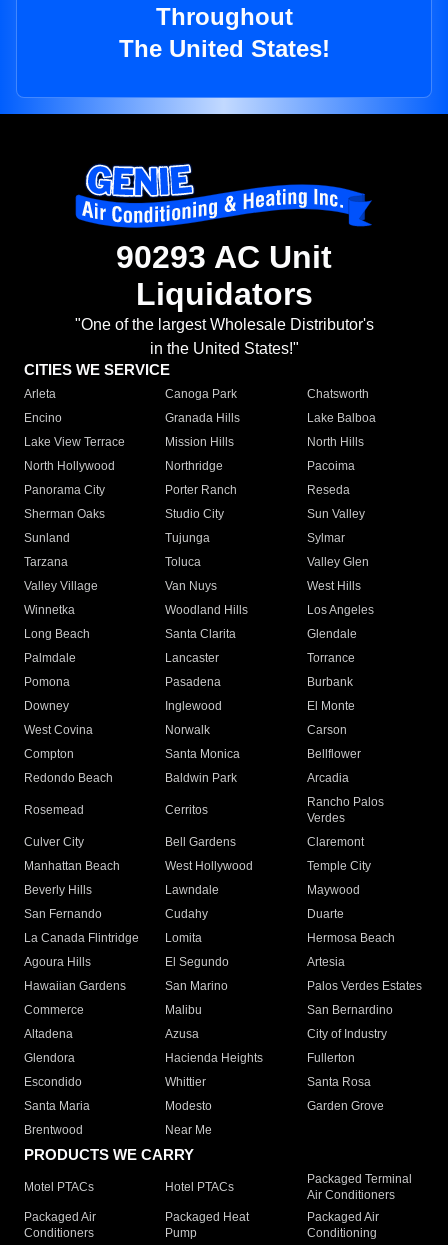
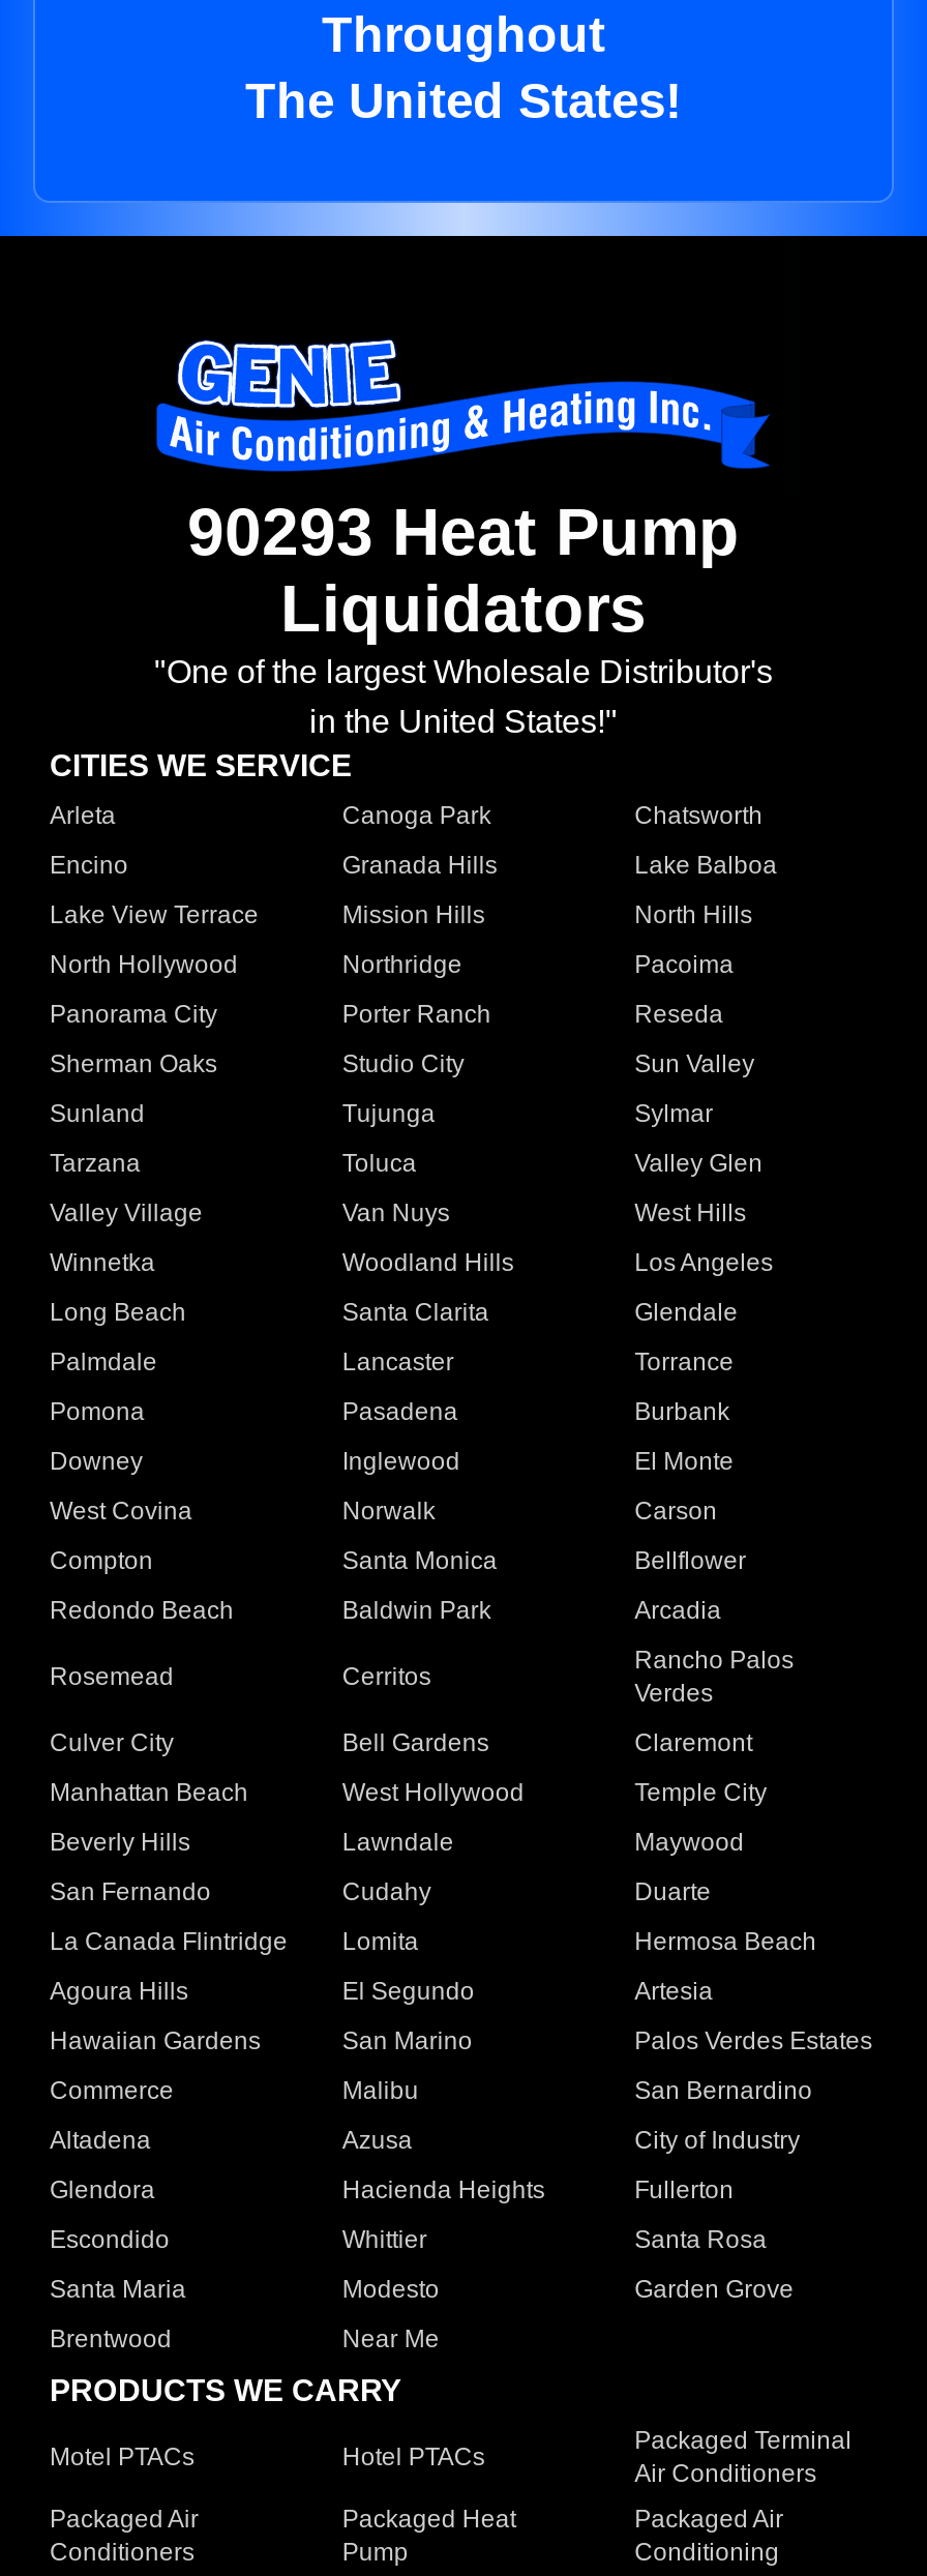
[116,239,332,275] 90293 AC Unit -> [187,495,740,570] 90293 Heat Pump

